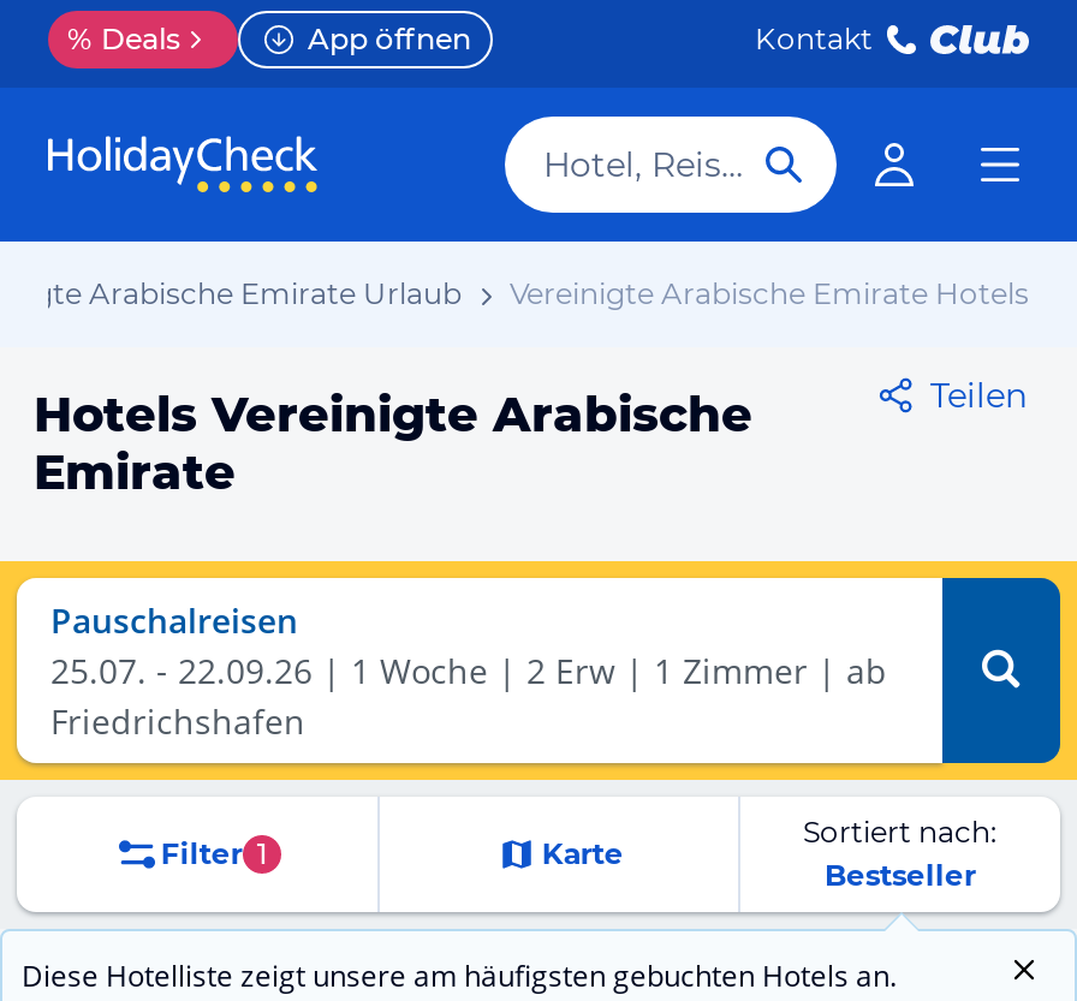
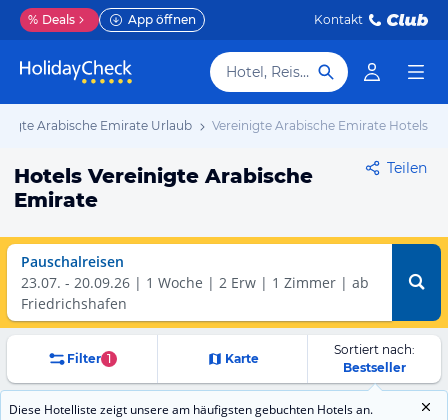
[50,648,313,693] 25.07. - 22.09.26 -> [21,273,130,292] 23.07. - 20.09.26

